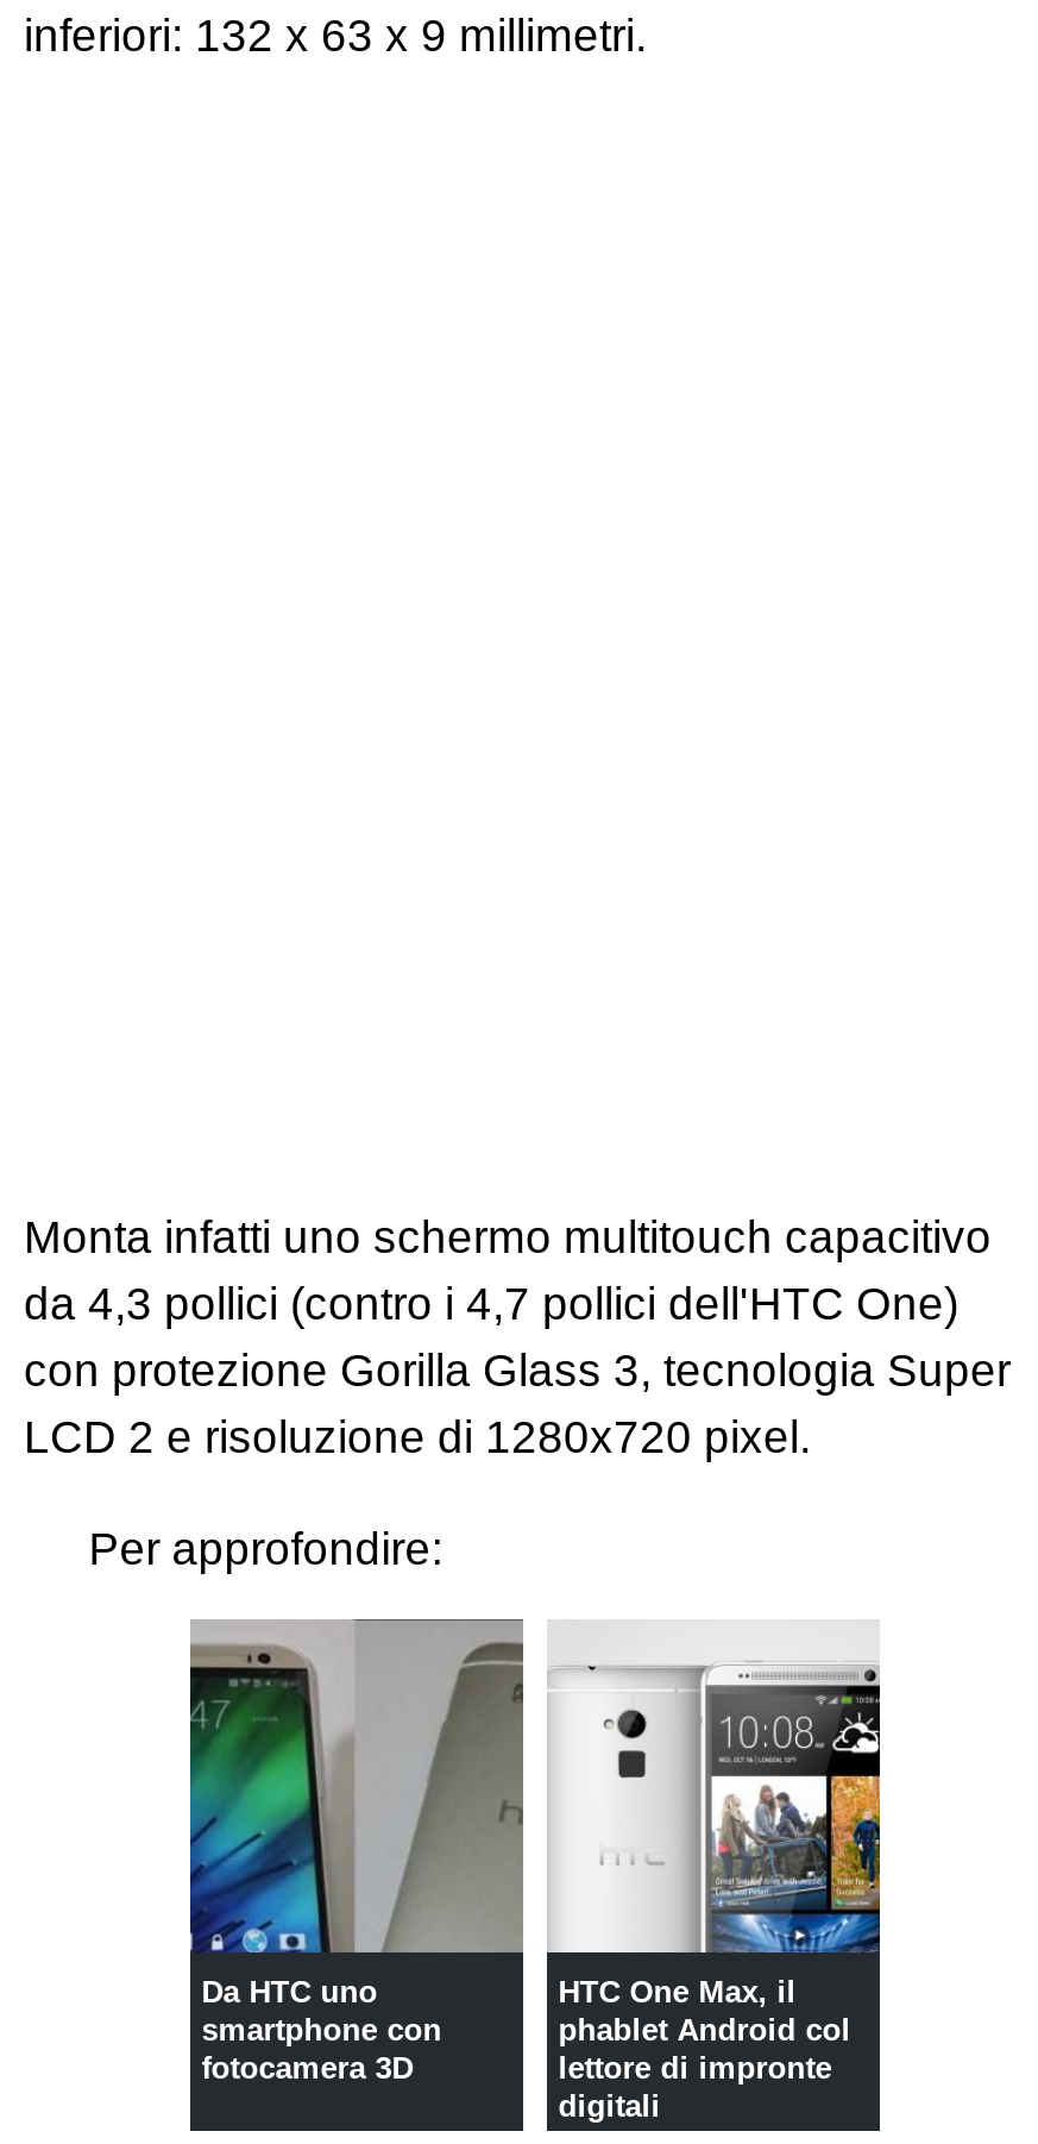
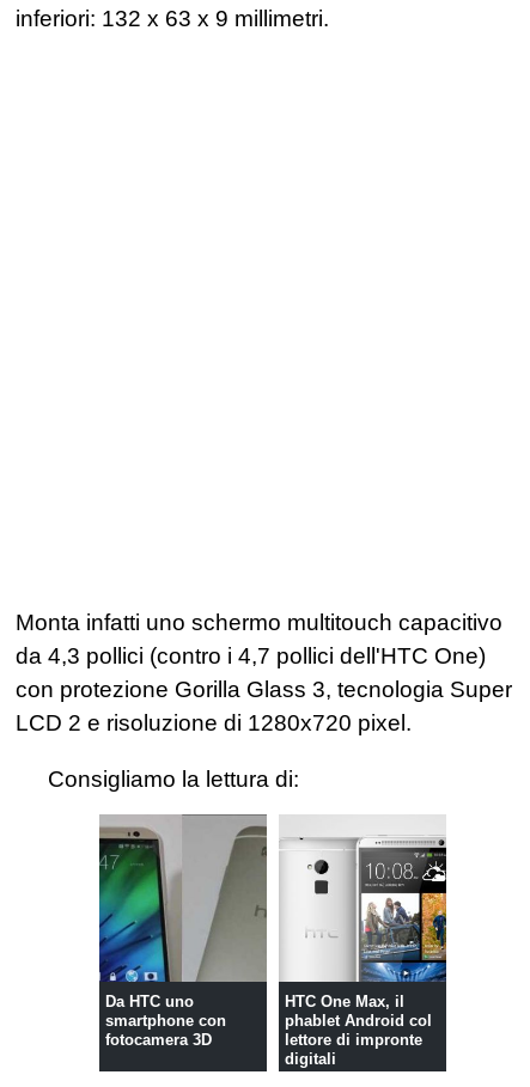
[88,1524,443,1574] Per approfondire: -> [48,767,299,792] Consigliamo la lettura di:

